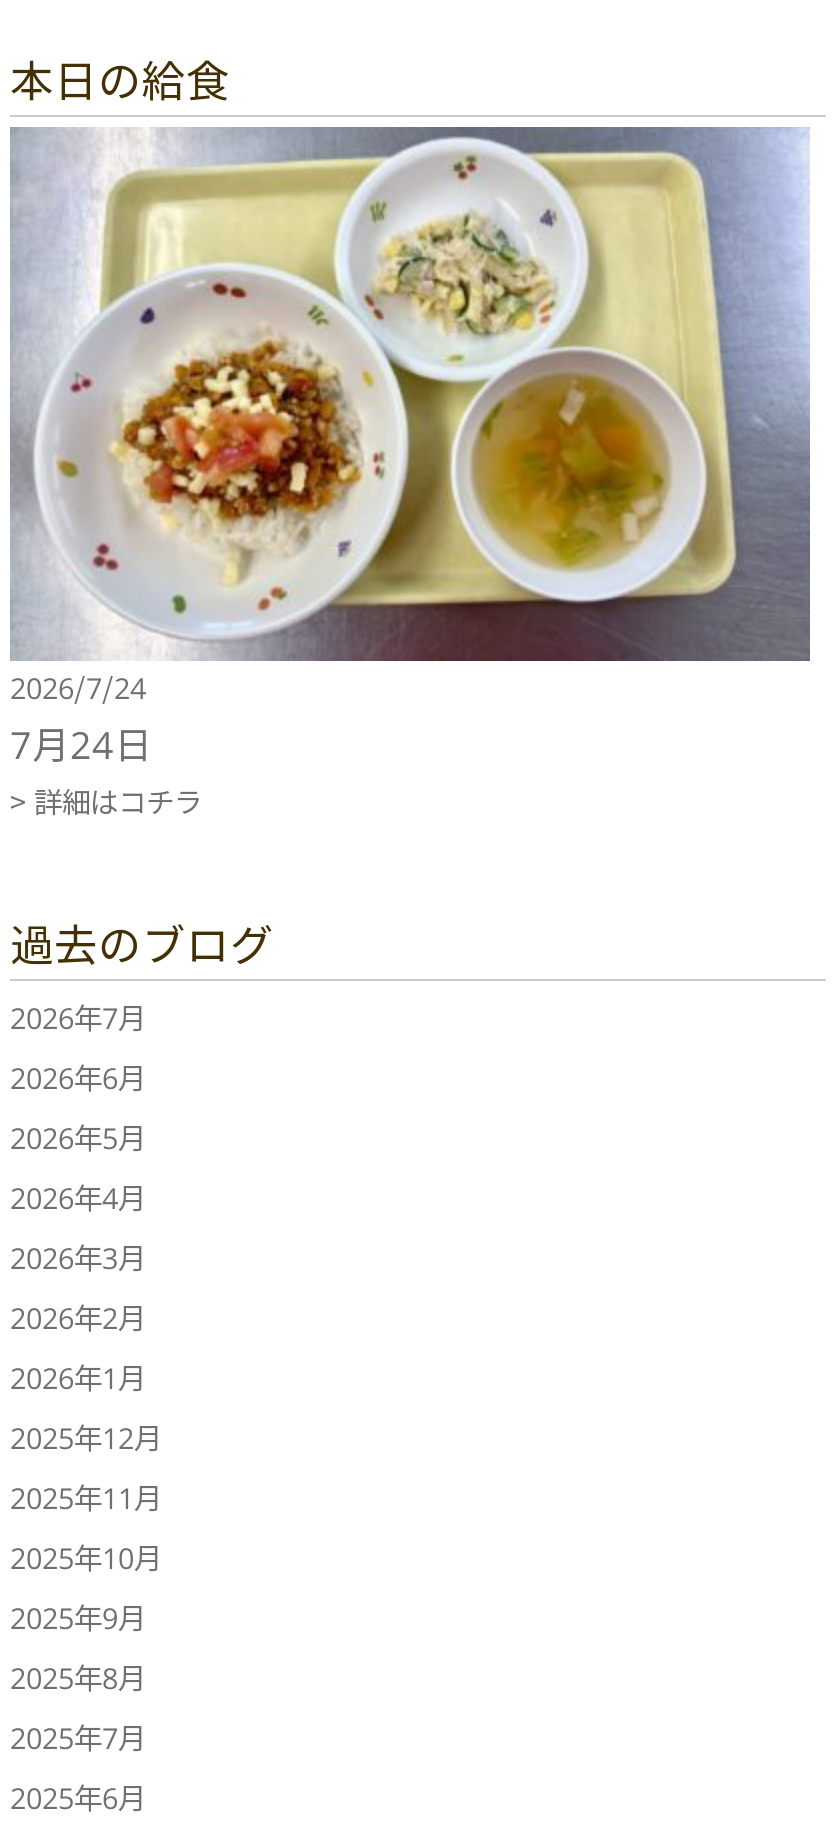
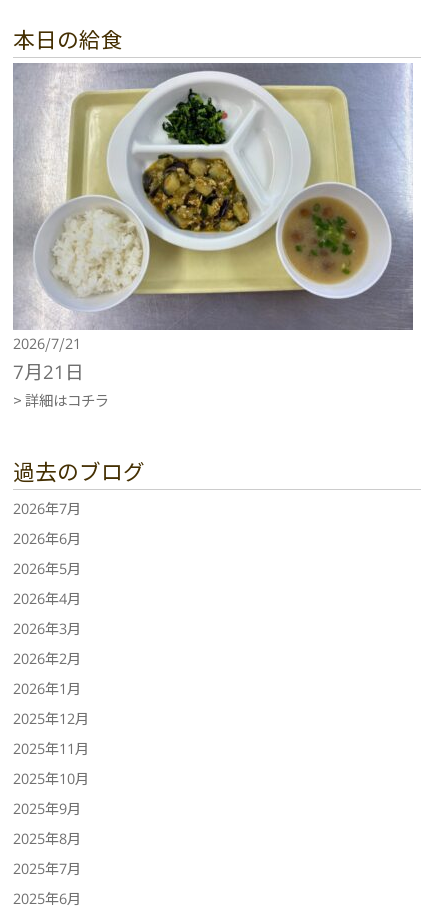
[10,135,810,706] [image] | 2026/7/24 -> [13,67,412,353] [image] | 2026/7/21
[10,714,152,768] 7月24日 -> [13,357,84,384] 7月21日

